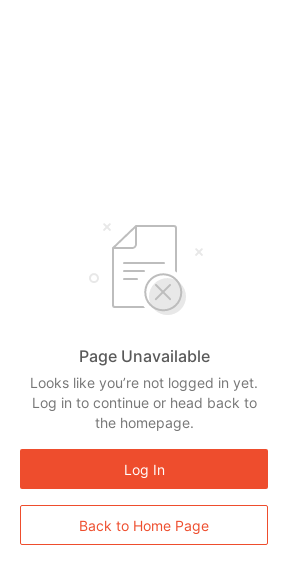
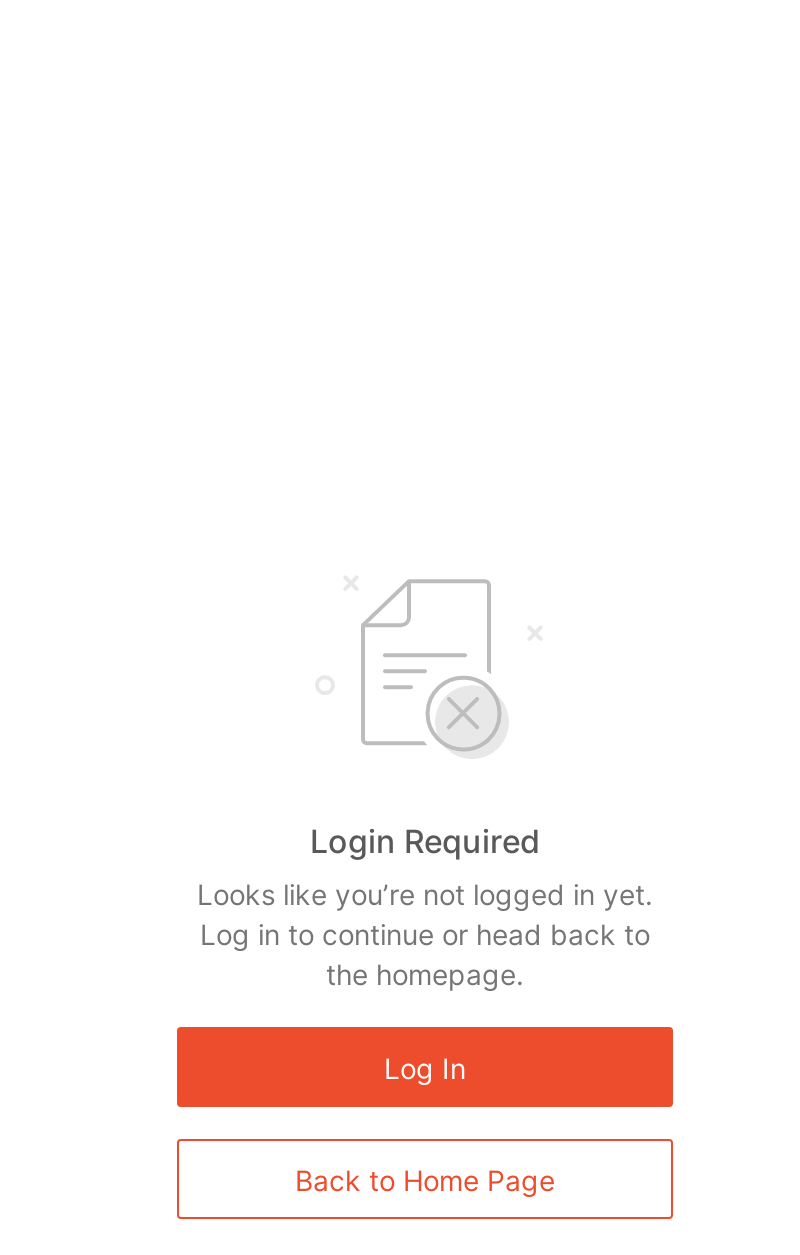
[78,346,209,366] Page Unavailable -> [310,821,540,861] Login Required

